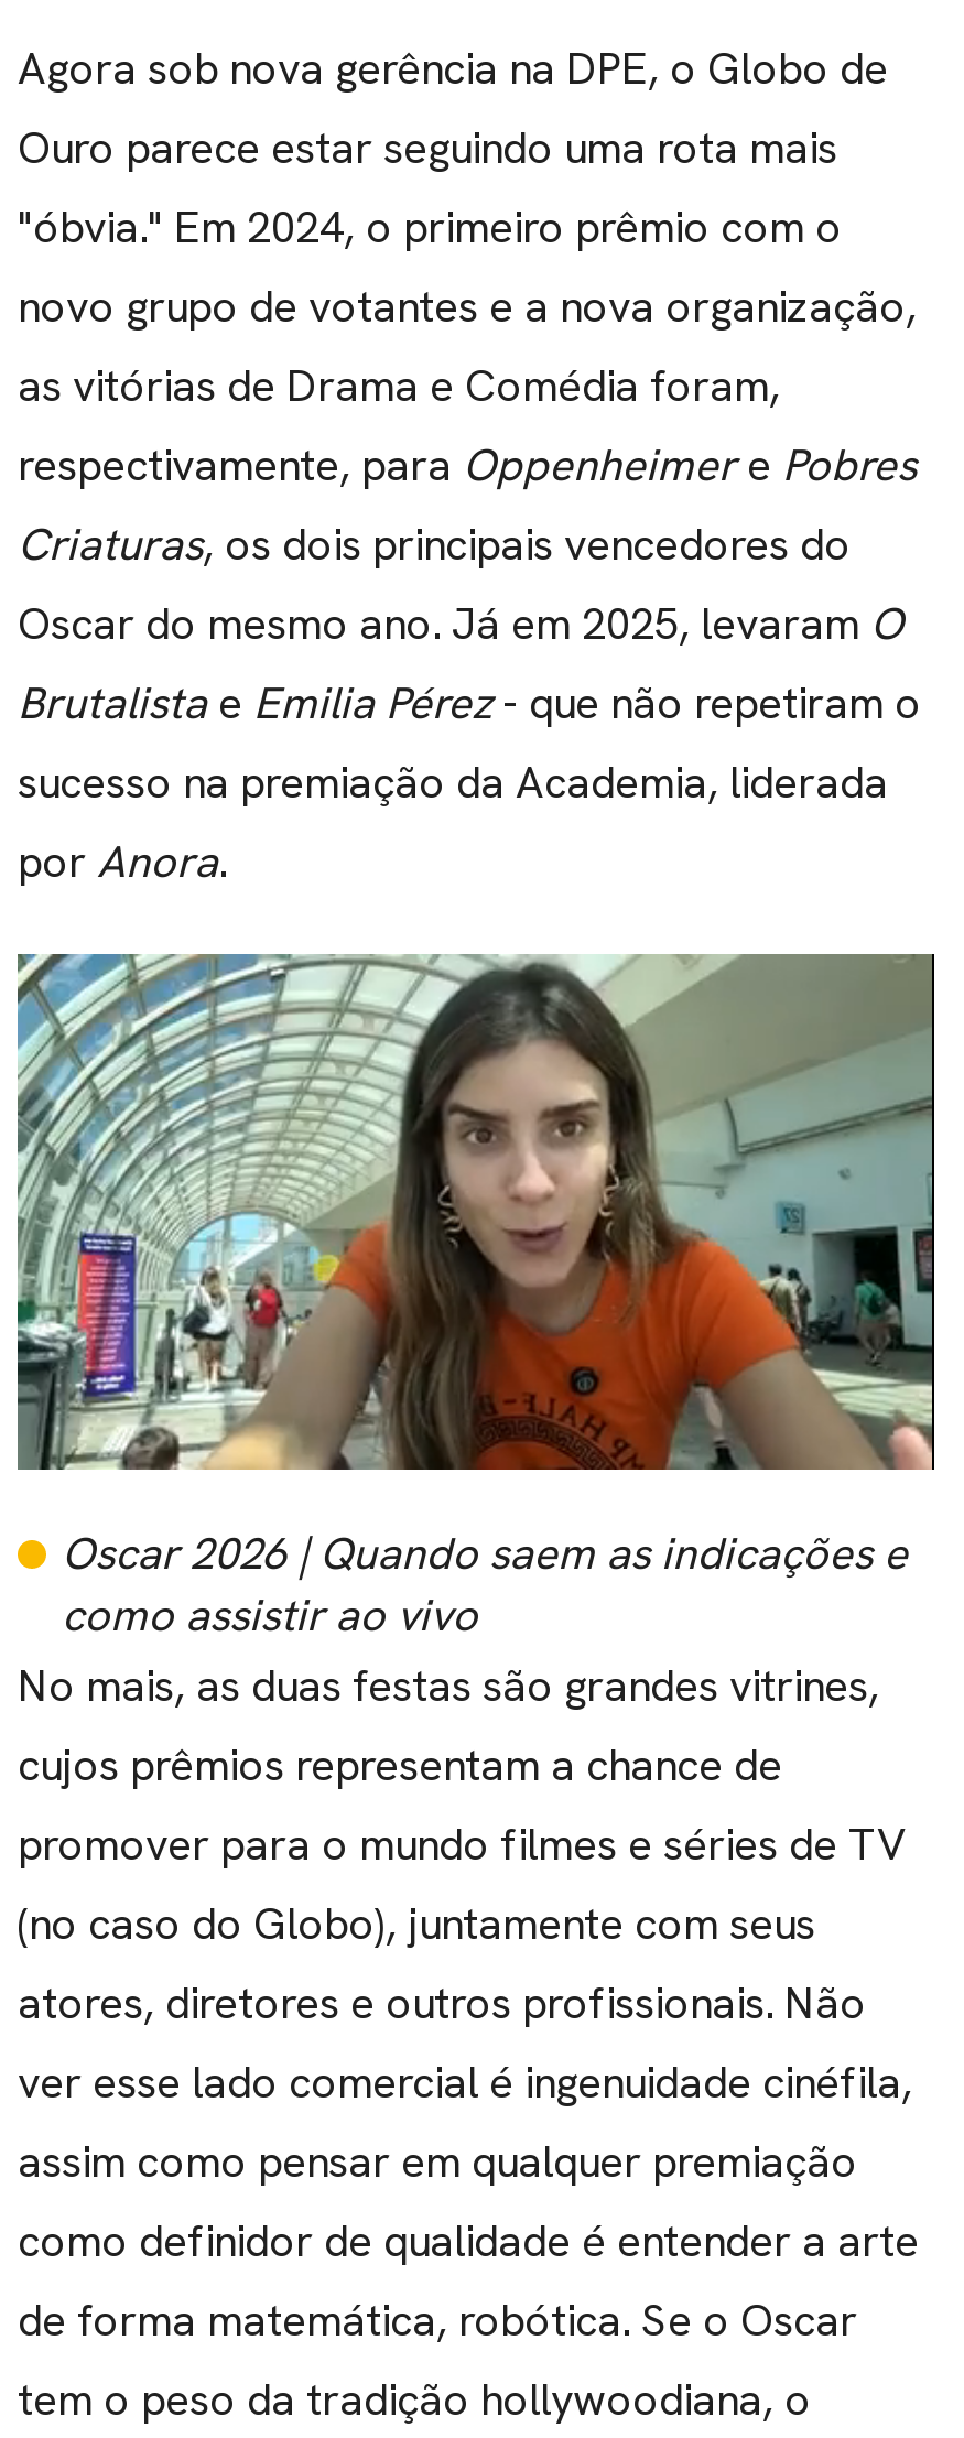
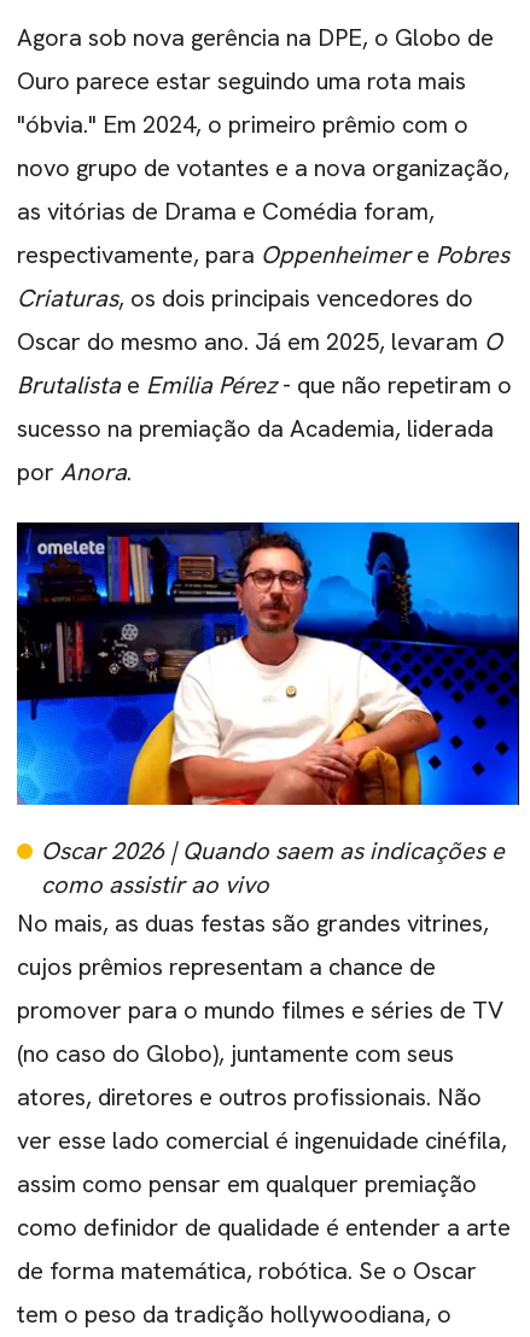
[15,952,934,1472] [image] -> [16,521,519,806] [image]

